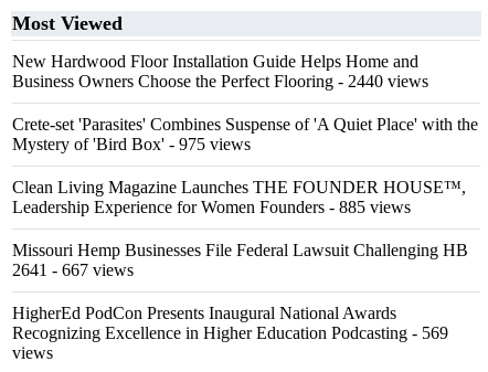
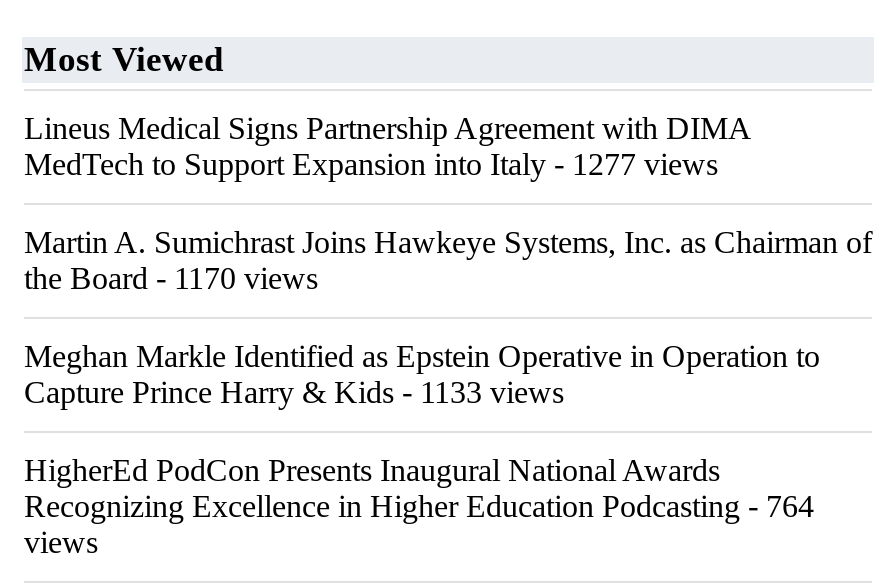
[12,52,478,279] New Hardwood Floor Installation Guide Helps Home and | Business Owners Choose the Perfect Flooring - 2440 views | Crete-set 'Parasites' Combines Suspense of 'A Quiet Place' with the | Mystery of 'Bird Box' - 975 views | Clean Living Magazine Launches THE FOUNDER HOUSE™, | Leadership Experience for Women Founders - 885 views | Missouri Hemp Businesses File Federal Lawsuit Challenging HB | 2641 - 667 views -> [24,111,872,409] Lineus Medical Signs Partnership Agreement with DIMA | MedTech to Support Expansion into Italy - 1277 views | Martin A. Sumichrast Joins Hawkeye Systems, Inc. as Chairman of | the Board - 1170 views | Meghan Markle Identified as Epstein Operative in Operation to | Capture Prince Harry & Kids - 1133 views
[12,323,448,342] Recognizing Excellence in Higher Education Podcasting - 569 -> [24,489,814,523] Recognizing Excellence in Higher Education Podcasting - 764

